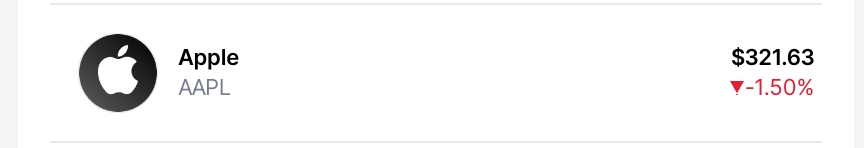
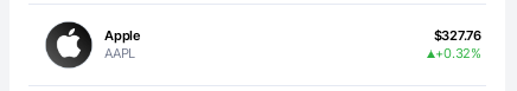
[731,44,814,72] $321.63 -> [433,28,481,44] $327.76
[745,74,814,102] -1.50% -> [436,45,481,62] +0.32%

